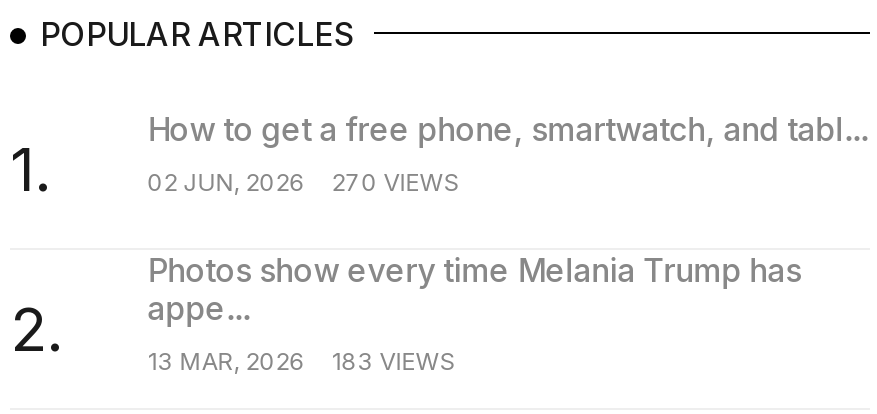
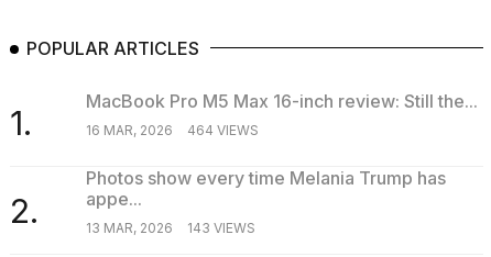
[148,108,868,196] How to get a free phone, smartwatch, and tabl... | 02 JUN, 2026 | 270 VIEWS -> [86,89,478,137] MacBook Pro M5 Max 16-inch review: Still the... | 16 MAR, 2026 | 464 VIEWS
[148,345,456,375] 13 MAR, 2026 183 VIEWS -> [86,219,255,236] 13 MAR, 2026 143 VIEWS

